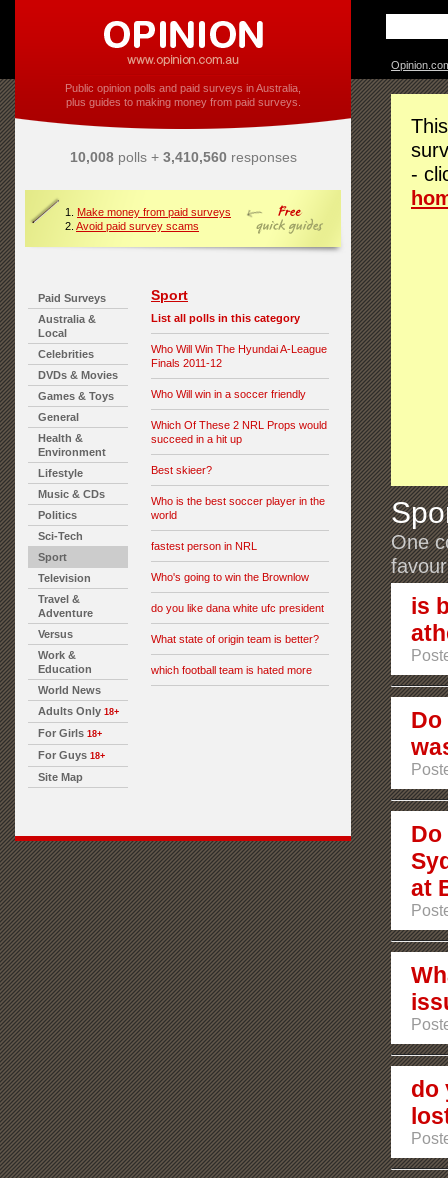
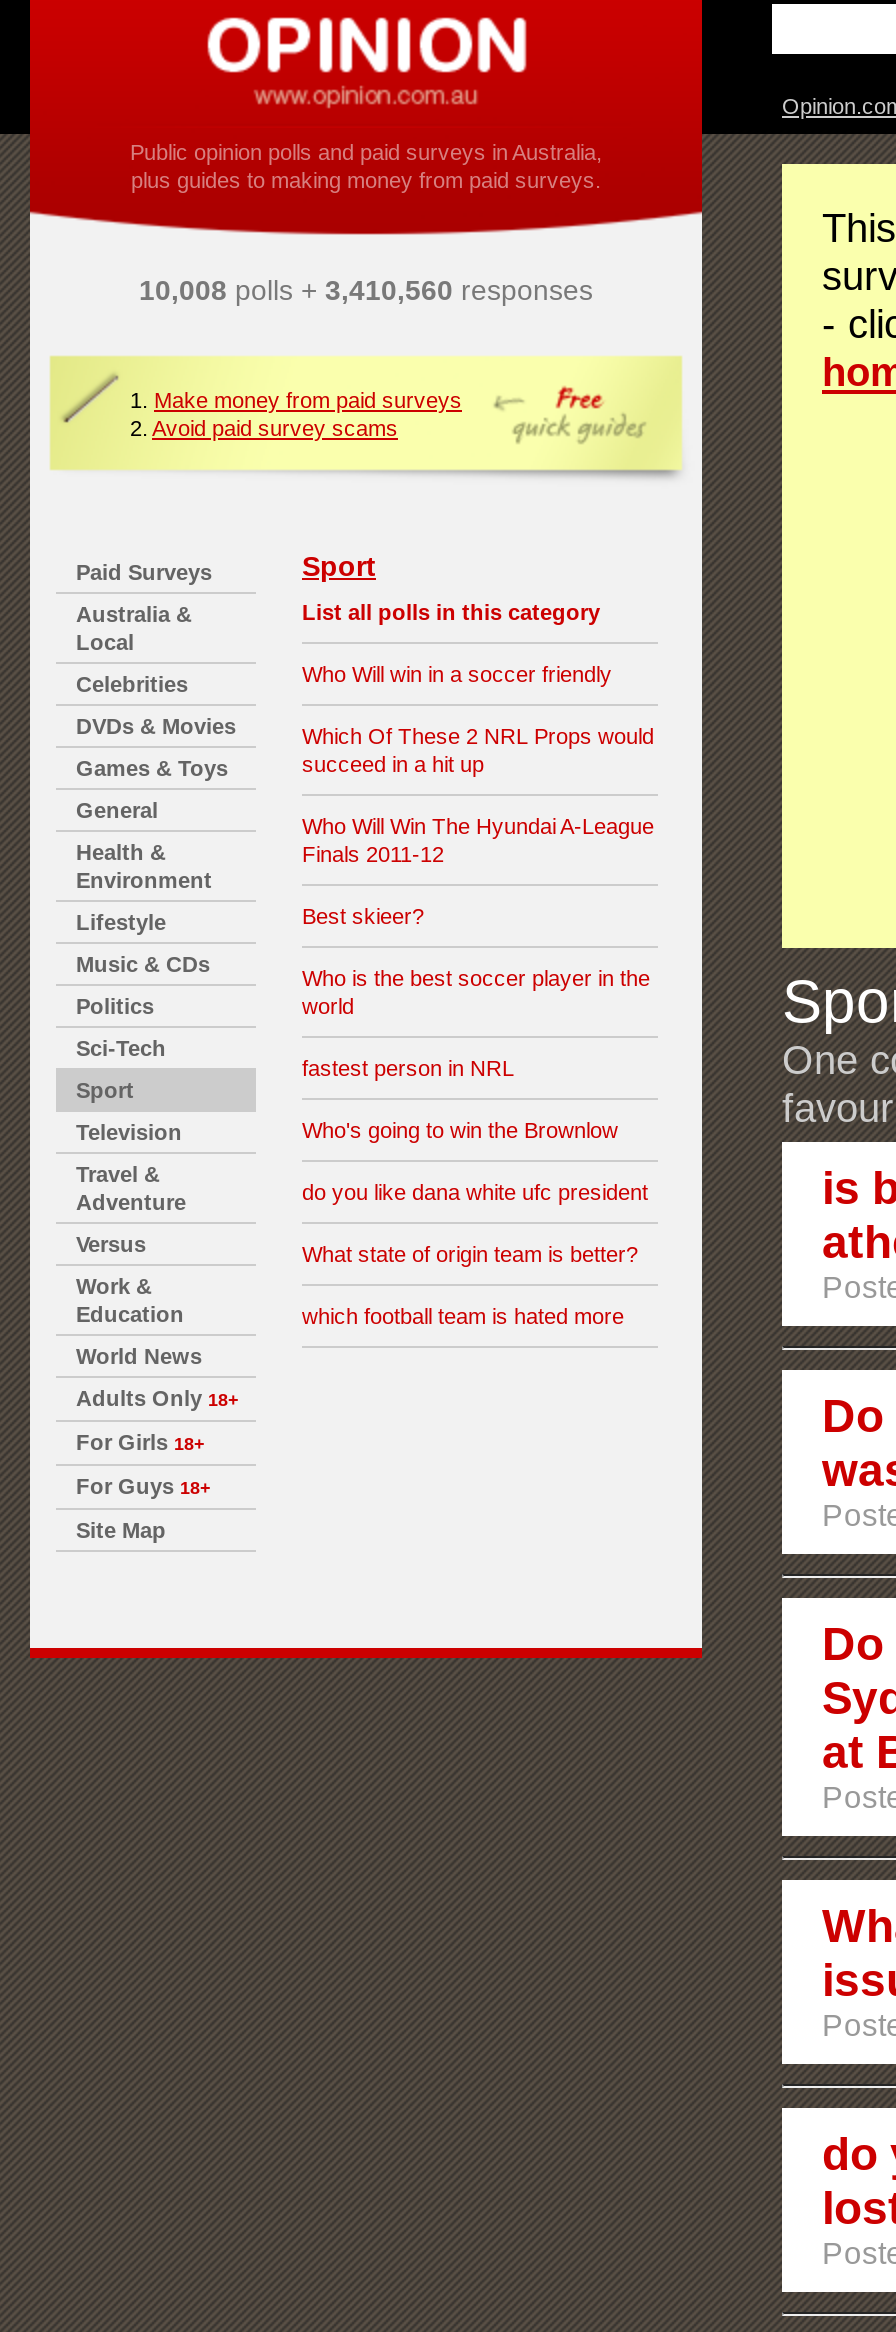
moved [151,343,327,369] -> [302,814,654,866]: Who Will Win The Hyundai A-League | Finals 2011-12
moved [151,388,327,445] -> [302,662,654,776]: Who Will win in a soccer friendly | Which Of These 2 NRL Props would | succeed in a hit up

